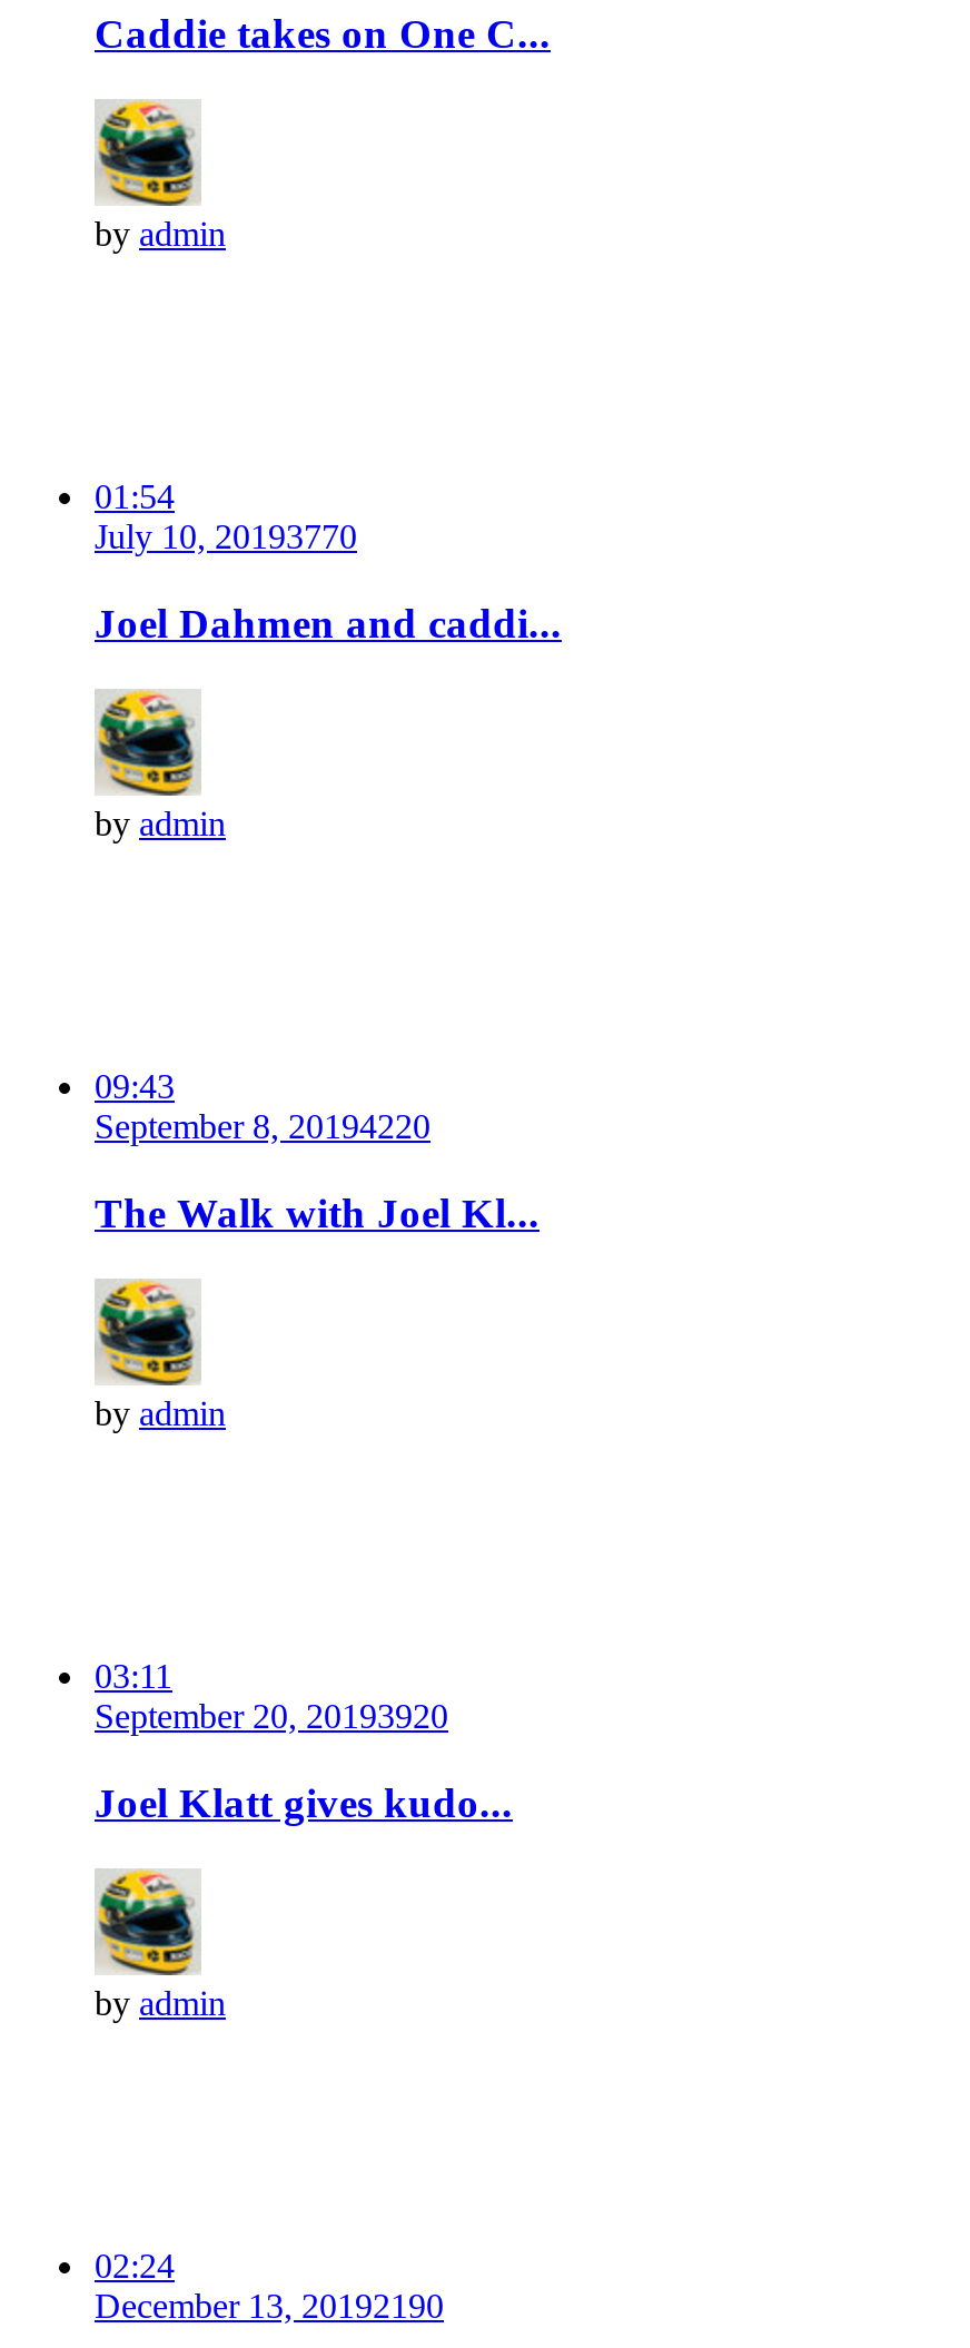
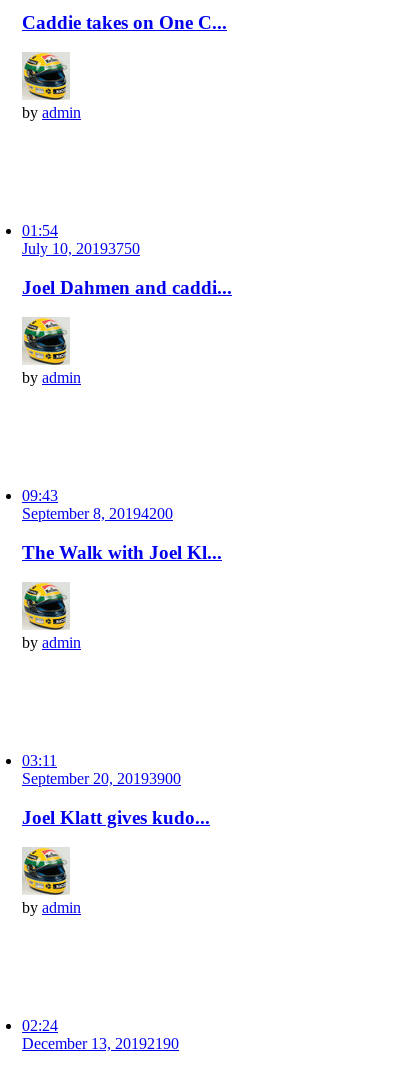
[95,517,357,555] July 10, 20193770 -> [22,240,140,257] July 10, 20193750
[95,1107,430,1145] September 8, 20194220 -> [22,505,173,522] September 8, 20194200
[95,1697,448,1735] September 20, 20193920 -> [22,770,181,787] September 20, 20193900

